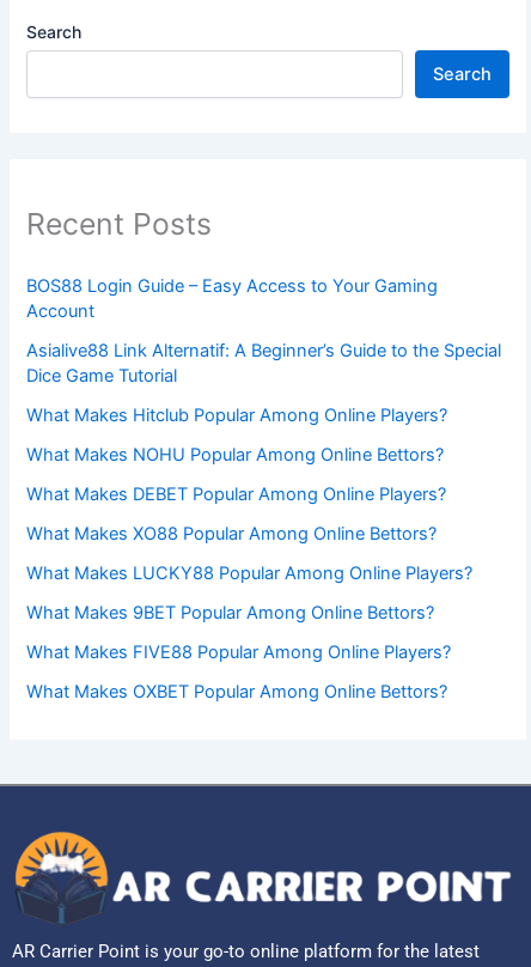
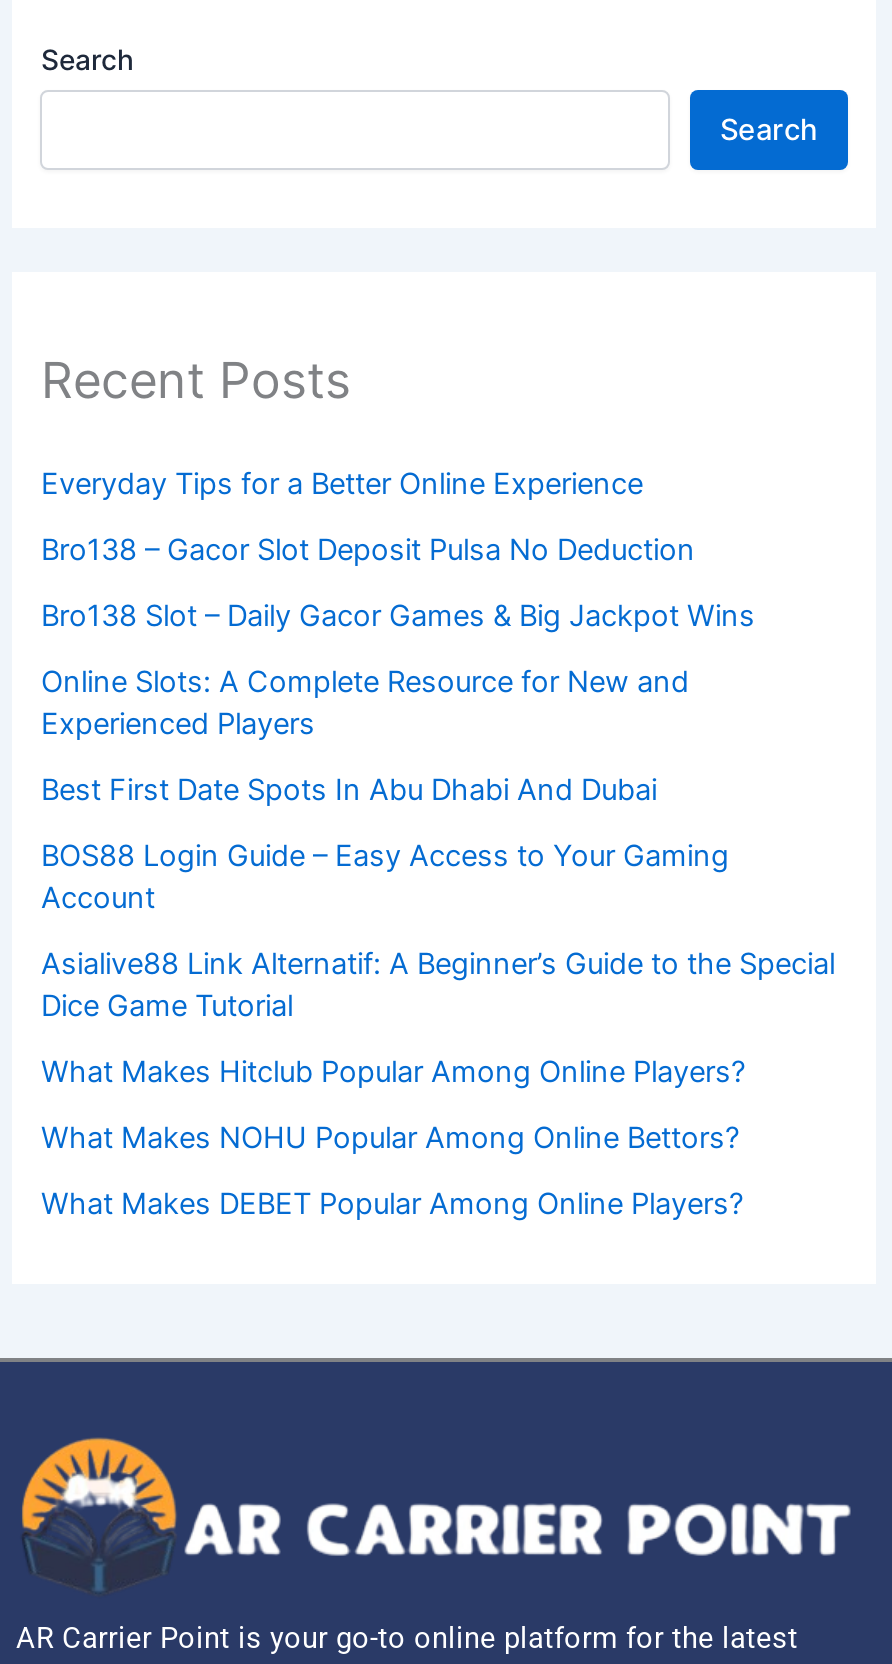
none -> [41,466,755,808] Everyday Tips for a Better Online Experience | Bro138 – Gacor Slot Deposit Pulsa No Deduction | Bro138 Slot – Daily Gacor Games & Big Jackpot Wins | Online Slots: A Complete Resource for New and | Experienced Players | Best First Date Spots In Abu Dhabi And Dubai
moved [27,275,502,505] -> [41,838,835,1222]: BOS88 Login Guide – Easy Access to Your Gaming | Account | Asialive88 Link Alternatif: A Beginner’s Guide to the Special | Dice Game Tutorial | What Makes Hitclub Popular Among Online Players? | What Makes NOHU Popular Among Online Bettors? | What Makes DEBET Popular Among Online Players?
[27,523,478,702] What Makes XO88 Popular Among Online Bettors? | What Makes LUCKY88 Popular Among Online Players? | What Makes 9BET Popular Among Online Bettors? | What Makes FIVE88 Popular Among Online Players? | What Makes OXBET Popular Among Online Bettors? -> none

